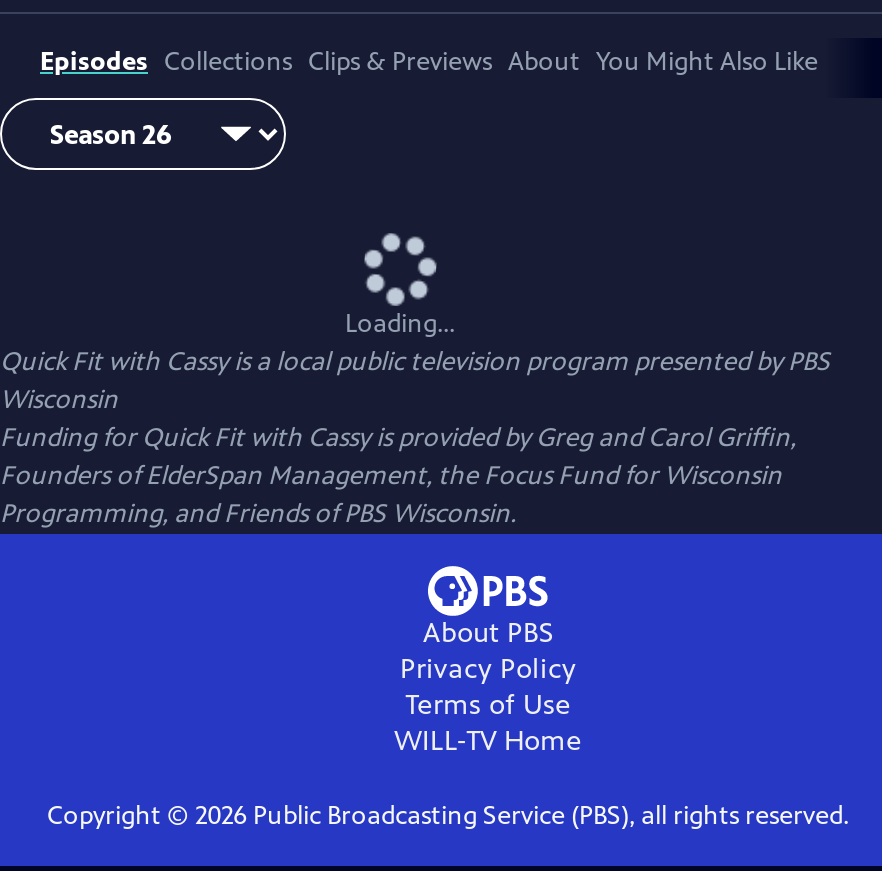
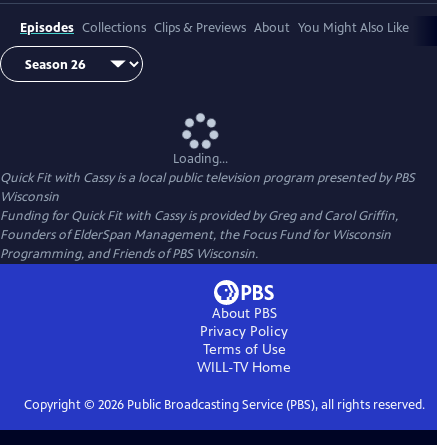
[362,232,438,304] [image] -> [181,112,219,149] [image]

